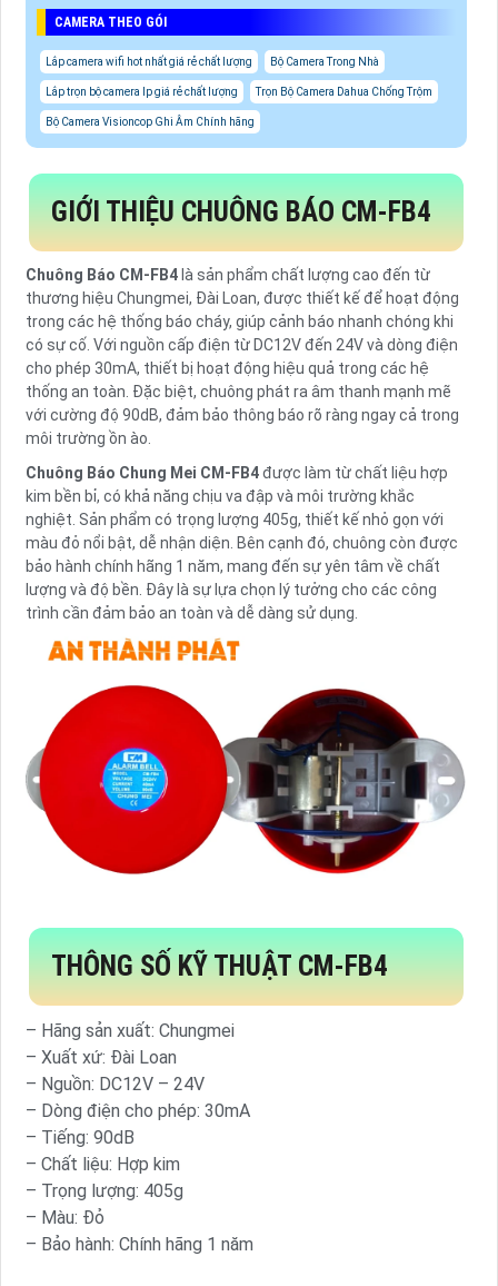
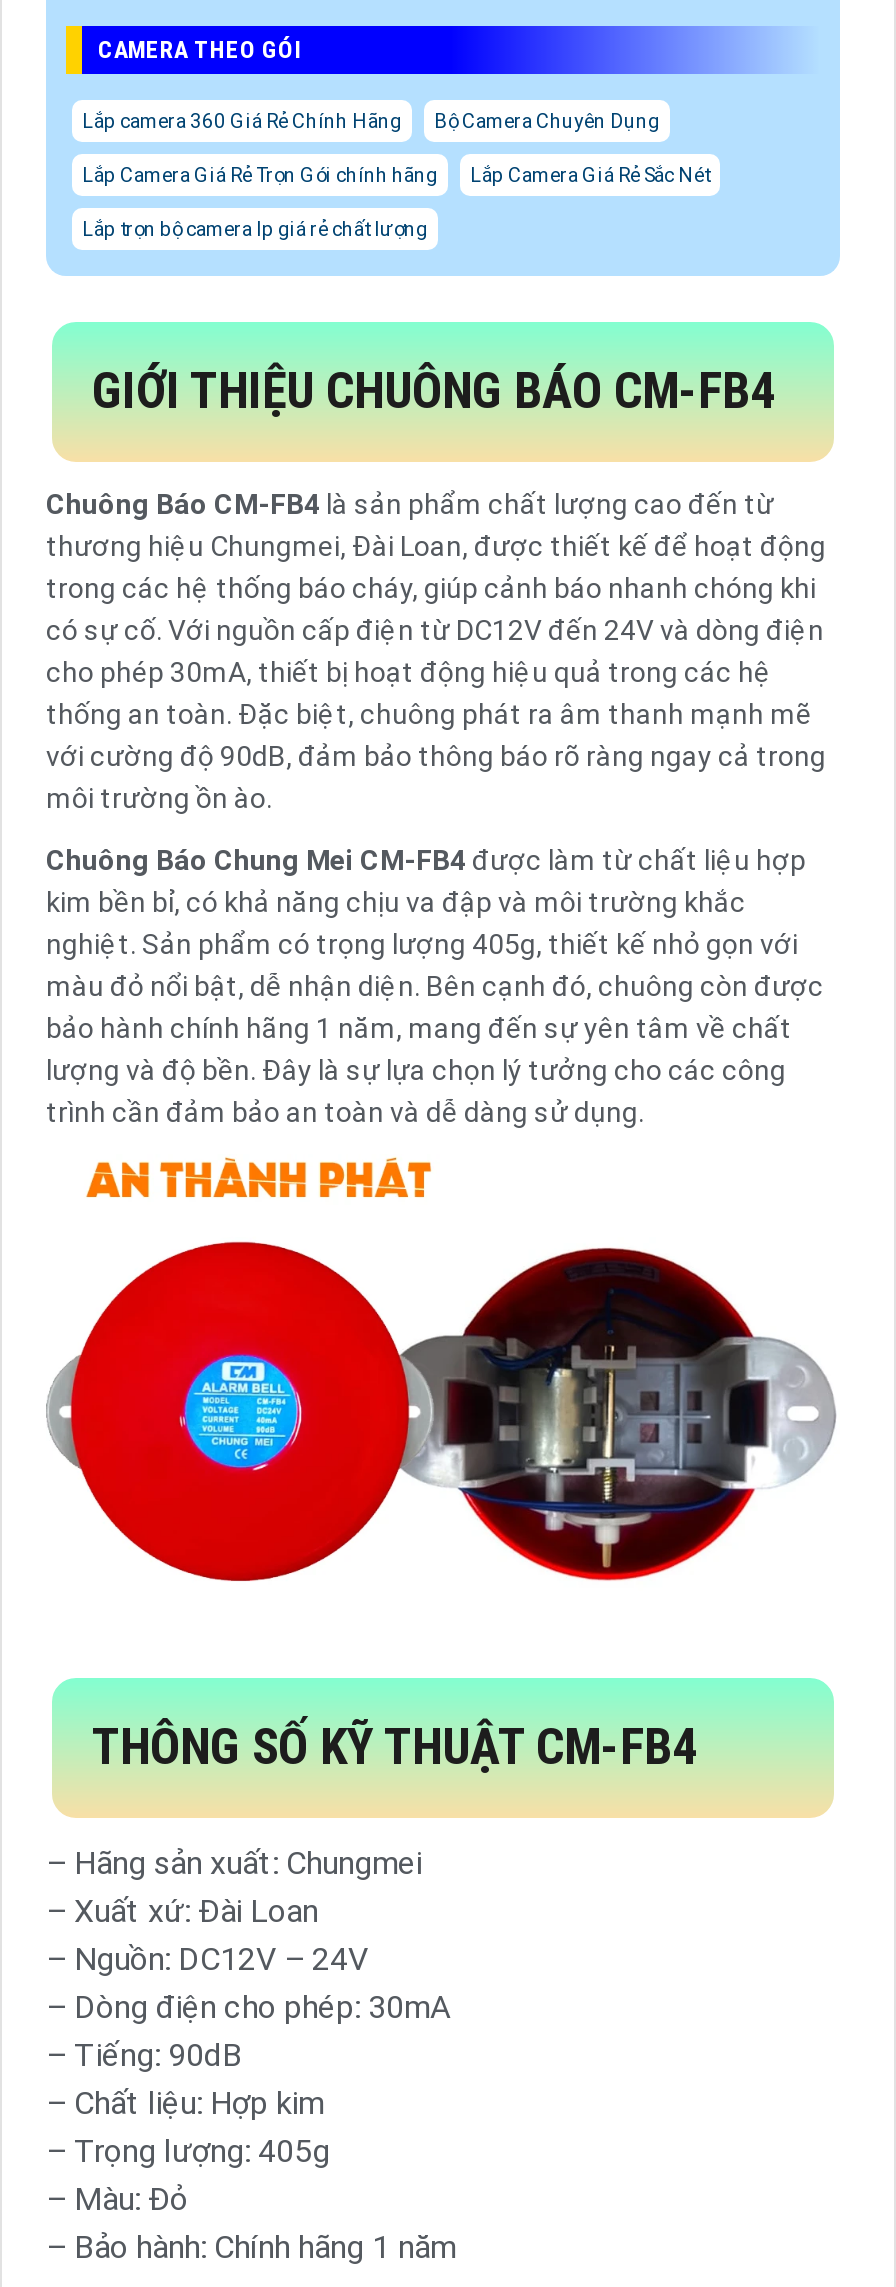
[46,56,379,68] Lắp camera wifi hot nhất giá rẻ chất lượng | Bộ Camera Trong Nhà -> [82,111,710,187] Lắp camera 360 Giá Rẻ Chính Hãng | Bộ Camera Chuyên Dụng | Lắp Camera Giá Rẻ Trọn Gói chính hãng | Lắp Camera Giá Rẻ Sắc Nét
[46,86,432,128] Trọn Bộ Camera Dahua Chống Trộm | Bộ Camera Visioncop Ghi Âm Chính hãng -> none
moved [46,86,238,98] -> [82,219,428,241]: Lắp trọn bộ camera Ip giá rẻ chất lượng

